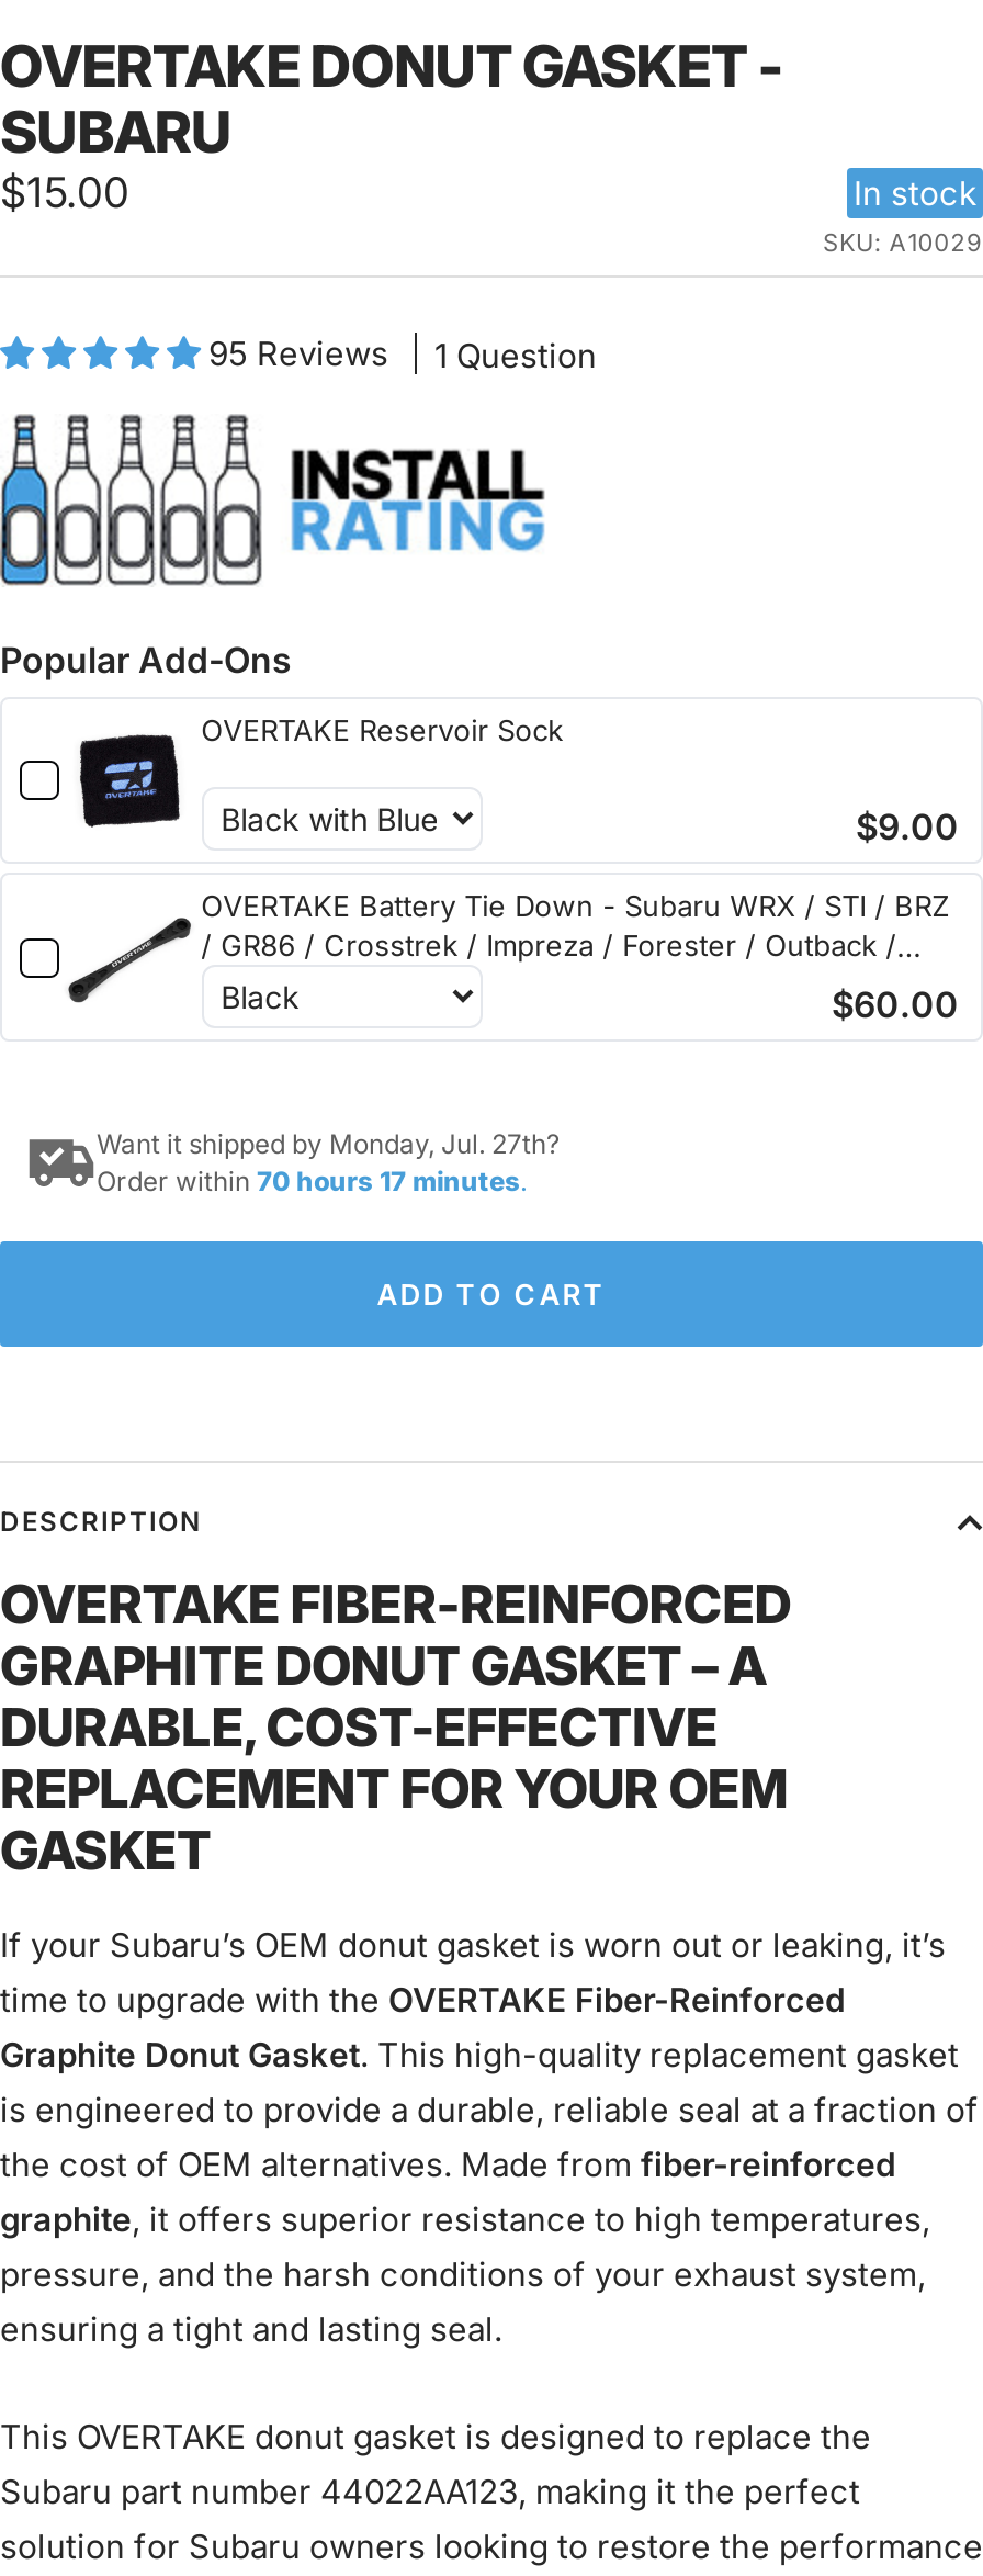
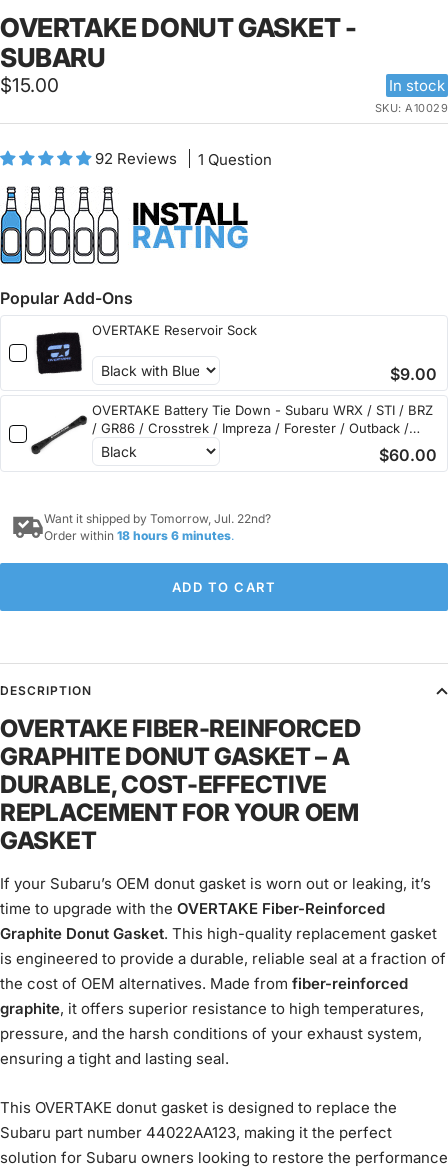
[208,333,597,377] 95 Reviews 1 Question -> [95,149,272,169] 92 Reviews 1 Question
[97,1128,560,1161] Want it shipped by Monday, Jul. 27th? -> [44,511,271,526] Want it shipped by Tomorrow, Jul. 22nd?
[97,1165,527,1198] Order within 70 hours 17 minutes. -> [44,528,234,543] Order within 18 hours 6 minutes.

